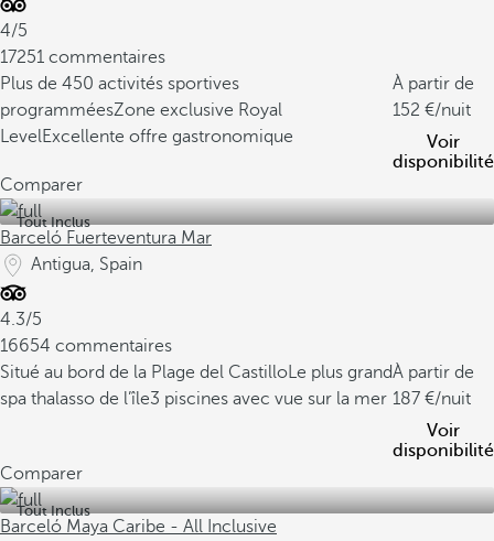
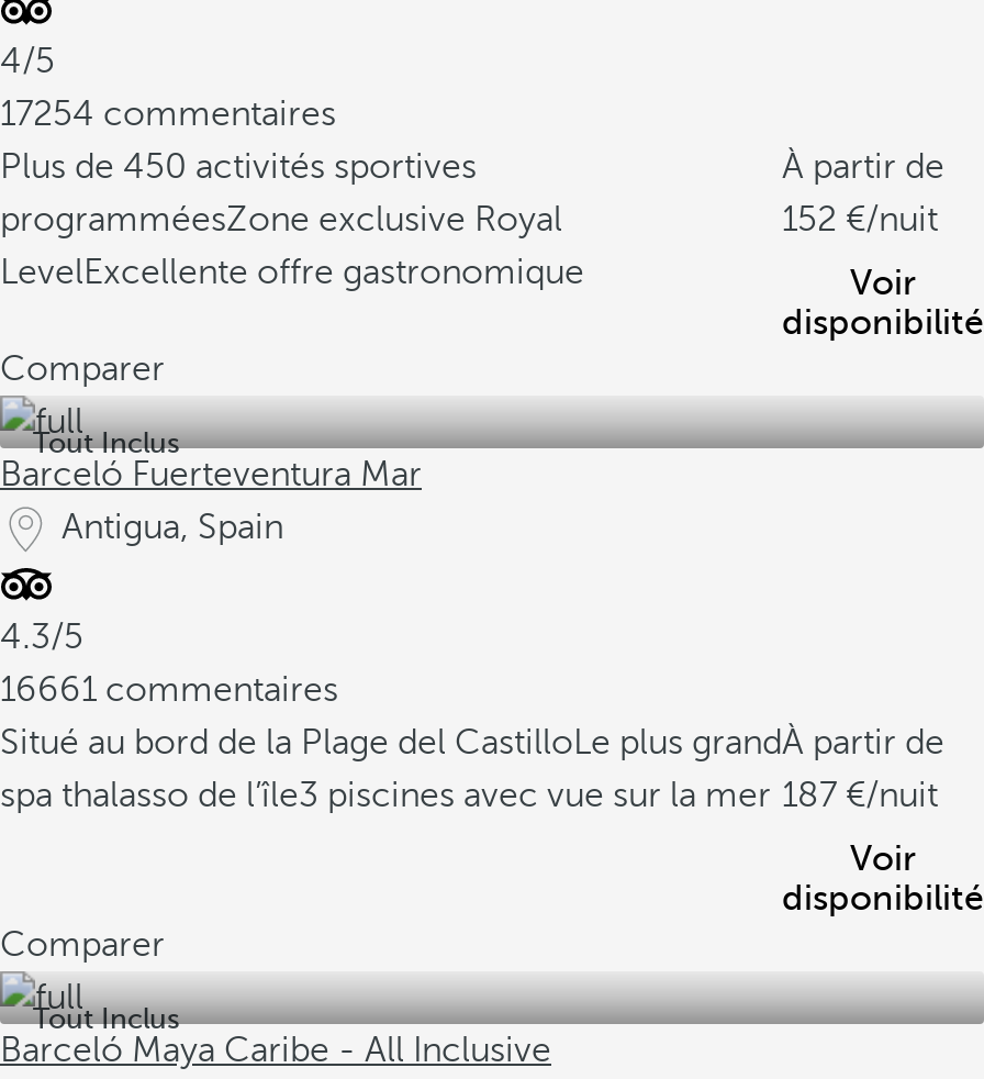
[0,47,165,67] 17251 commentaires -> [0,94,336,134] 17254 commentaires
[0,336,172,356] 16654 commentaires -> [0,670,338,710] 16661 commentaires

